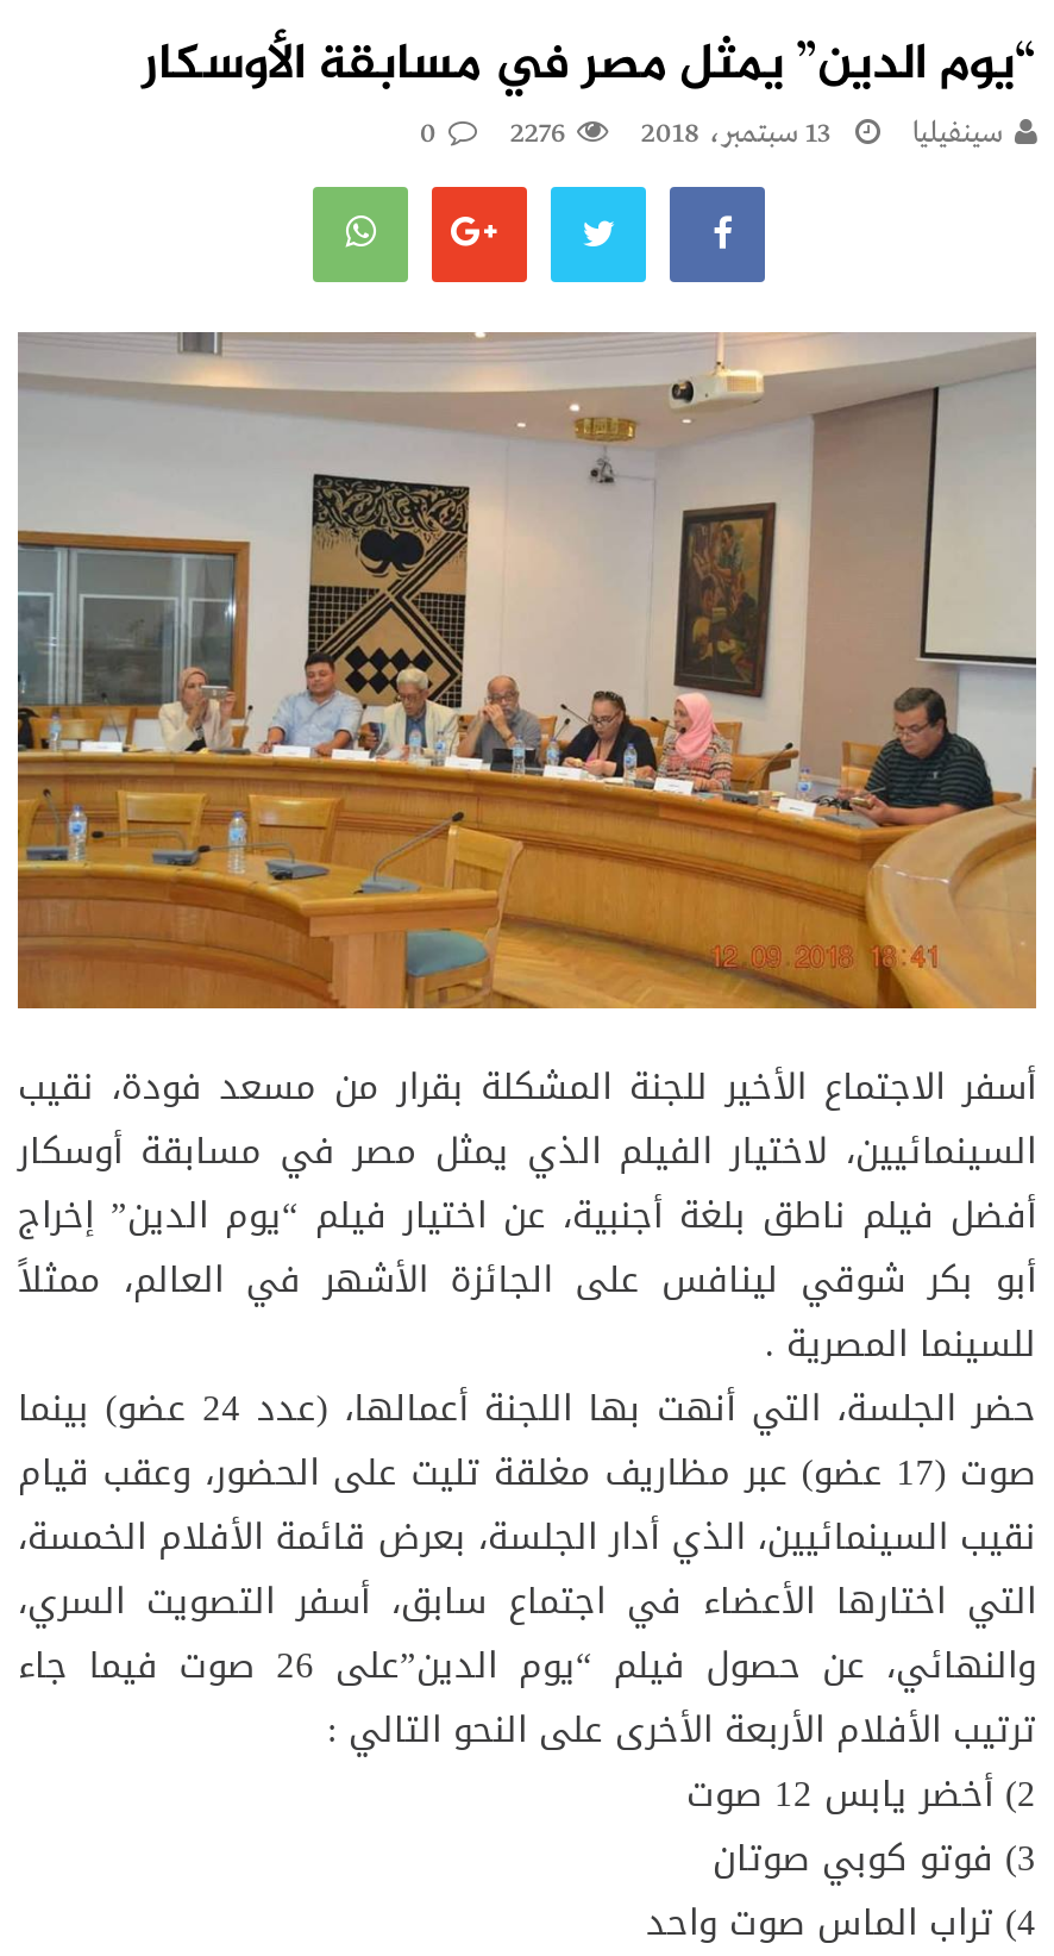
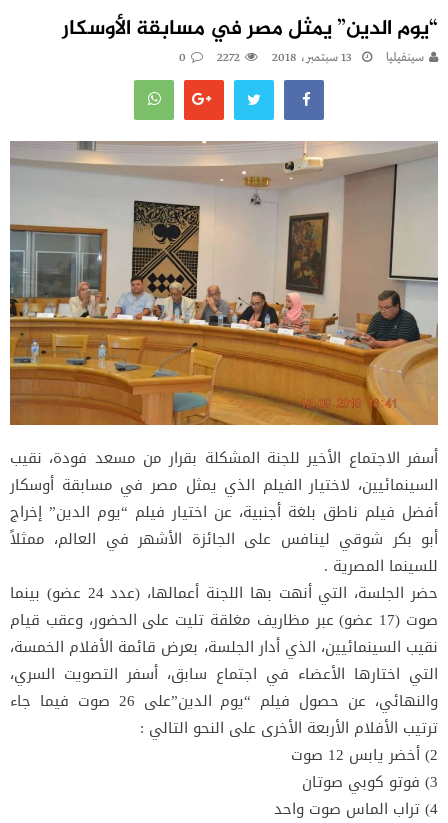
[420,115,565,154] 0 2276 -> [179,50,240,66] 0 2272

